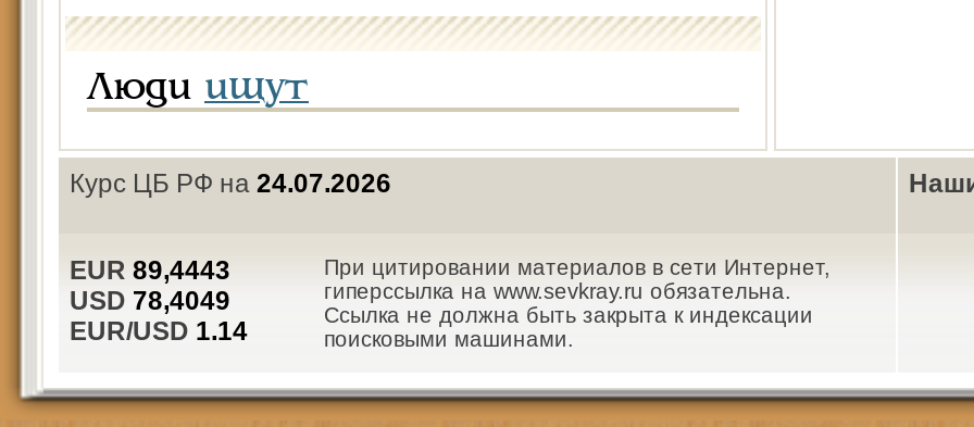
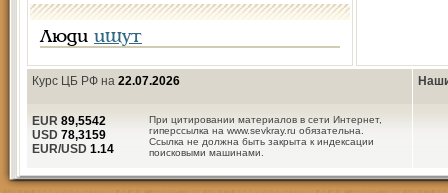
[70,168,391,199] Курс ЦБ РФ на 24.07.2026 -> [32,74,180,88] Курс ЦБ РФ на 22.07.2026
[70,255,230,286] EUR 89,4443 -> [32,114,106,128] EUR 89,5542
[70,286,230,316] USD 78,4049 -> [32,128,106,142] USD 78,3159

